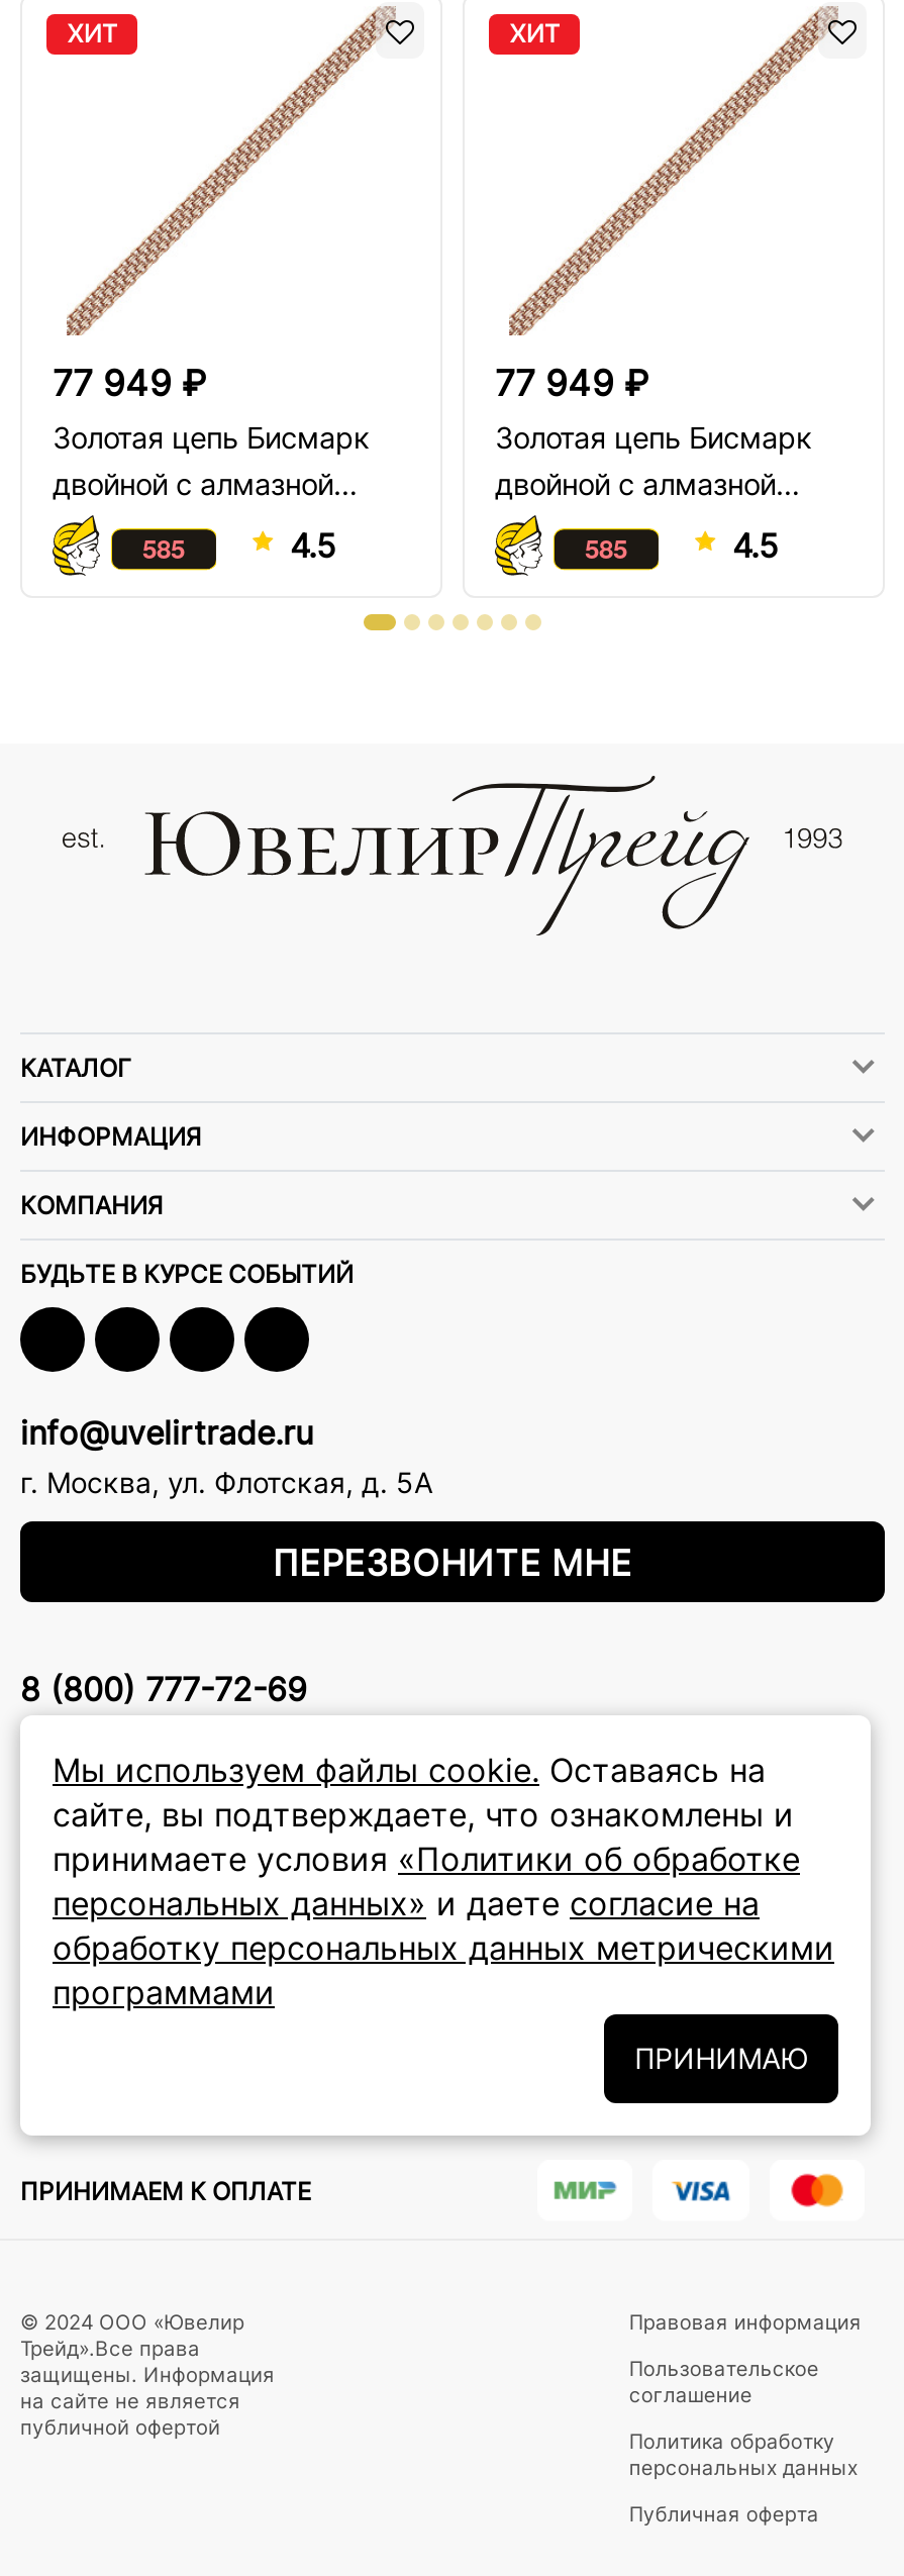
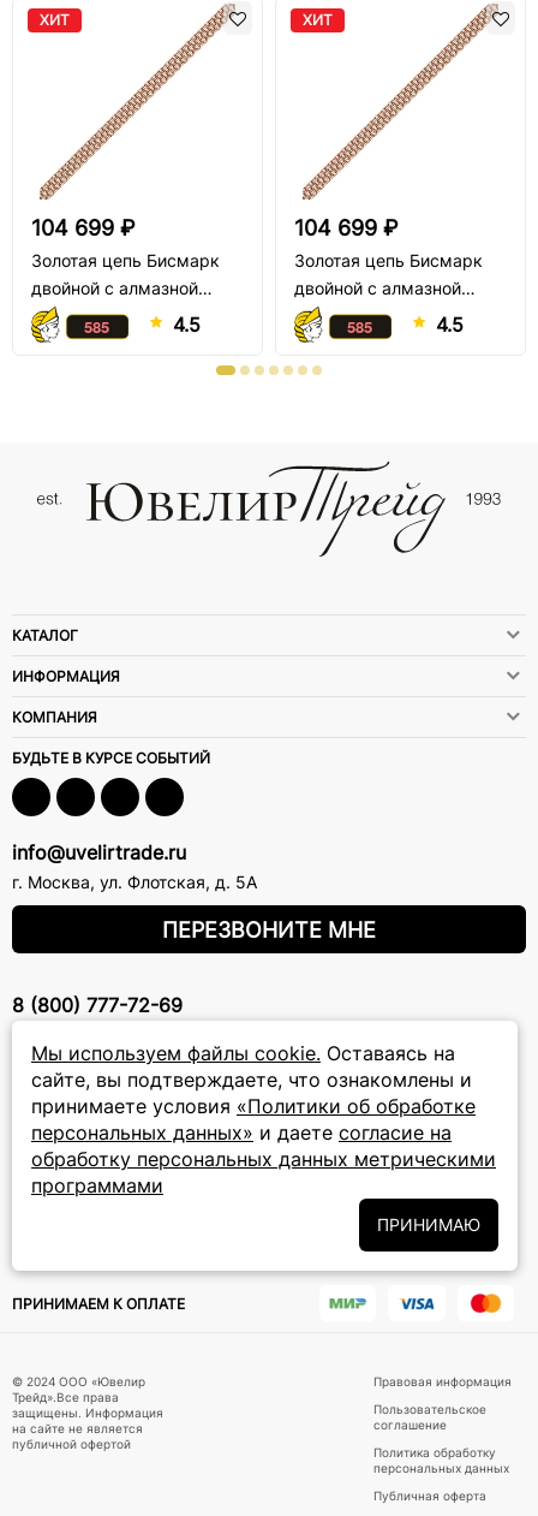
[53,362,208,404] 77 949 ₽ -> [31,215,136,240] 104 699 ₽
[495,362,650,404] 77 949 ₽ -> [294,215,399,240] 104 699 ₽

